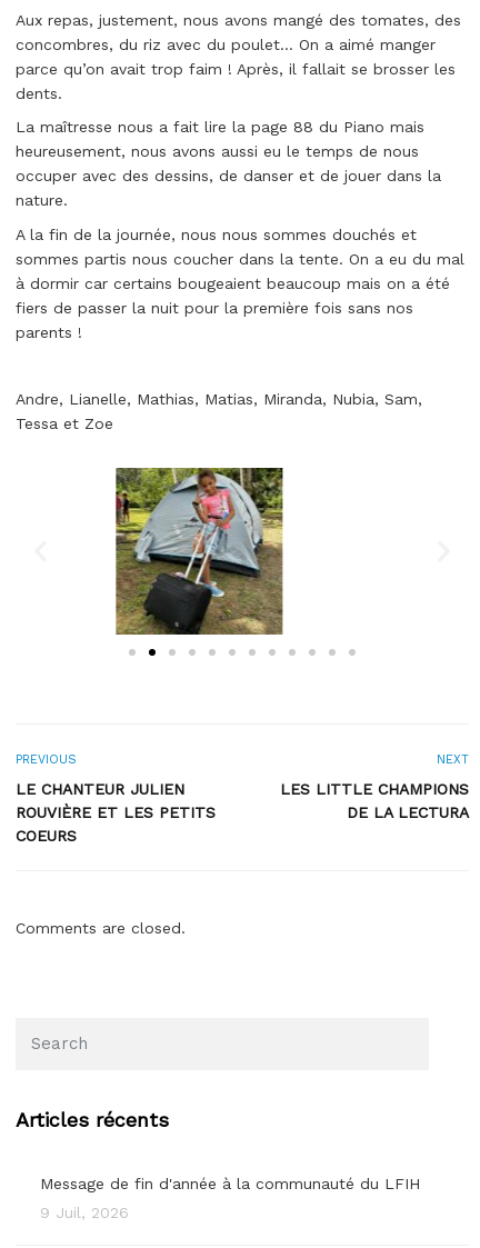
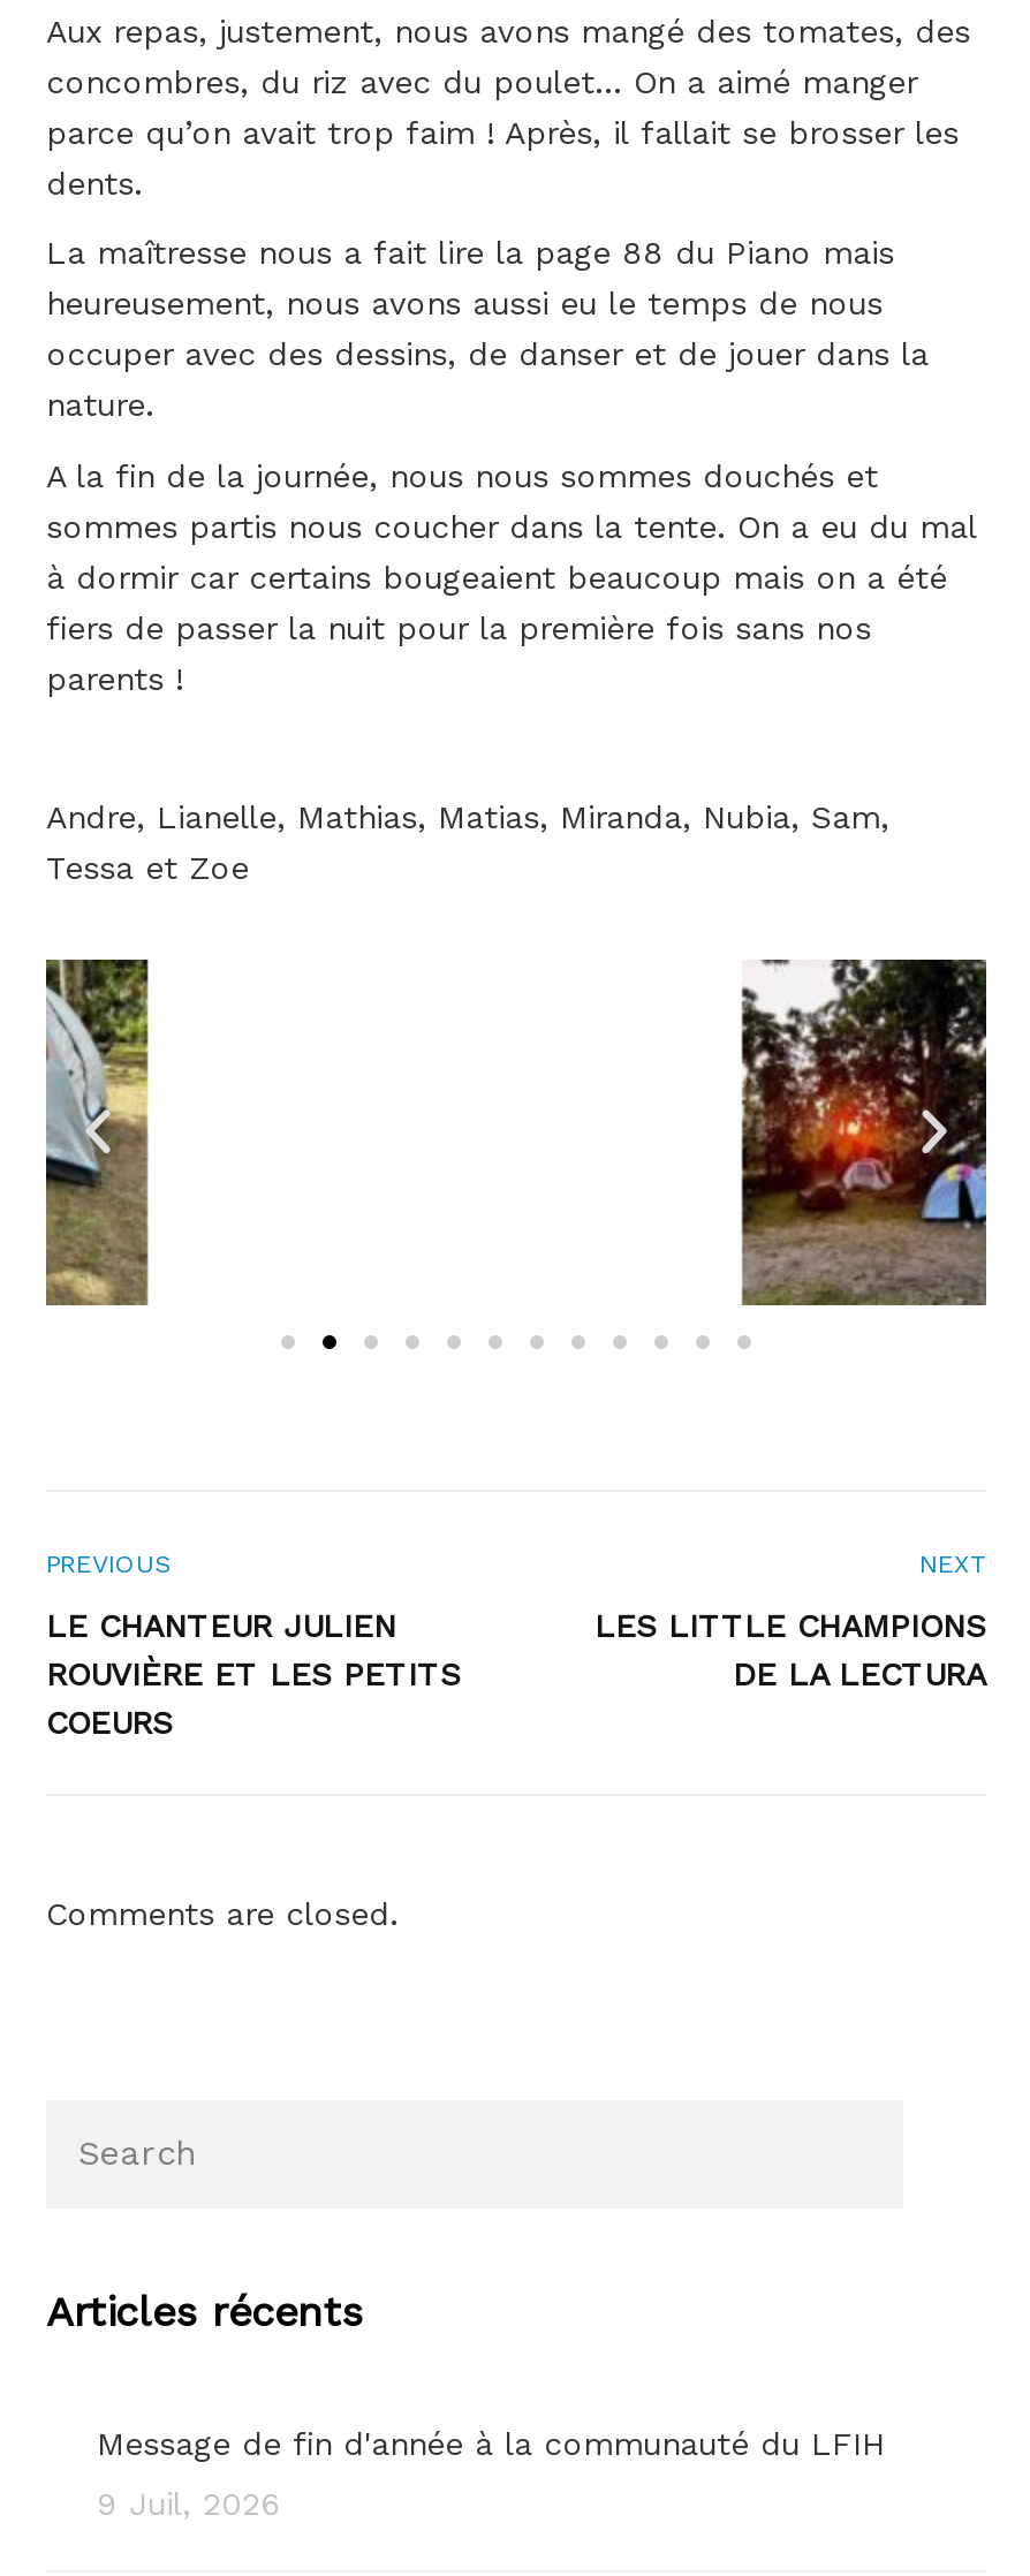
none -> [44,957,150,1308] [image]
none -> [740,957,989,1308] [image]
[114,467,284,636] [image] -> none

